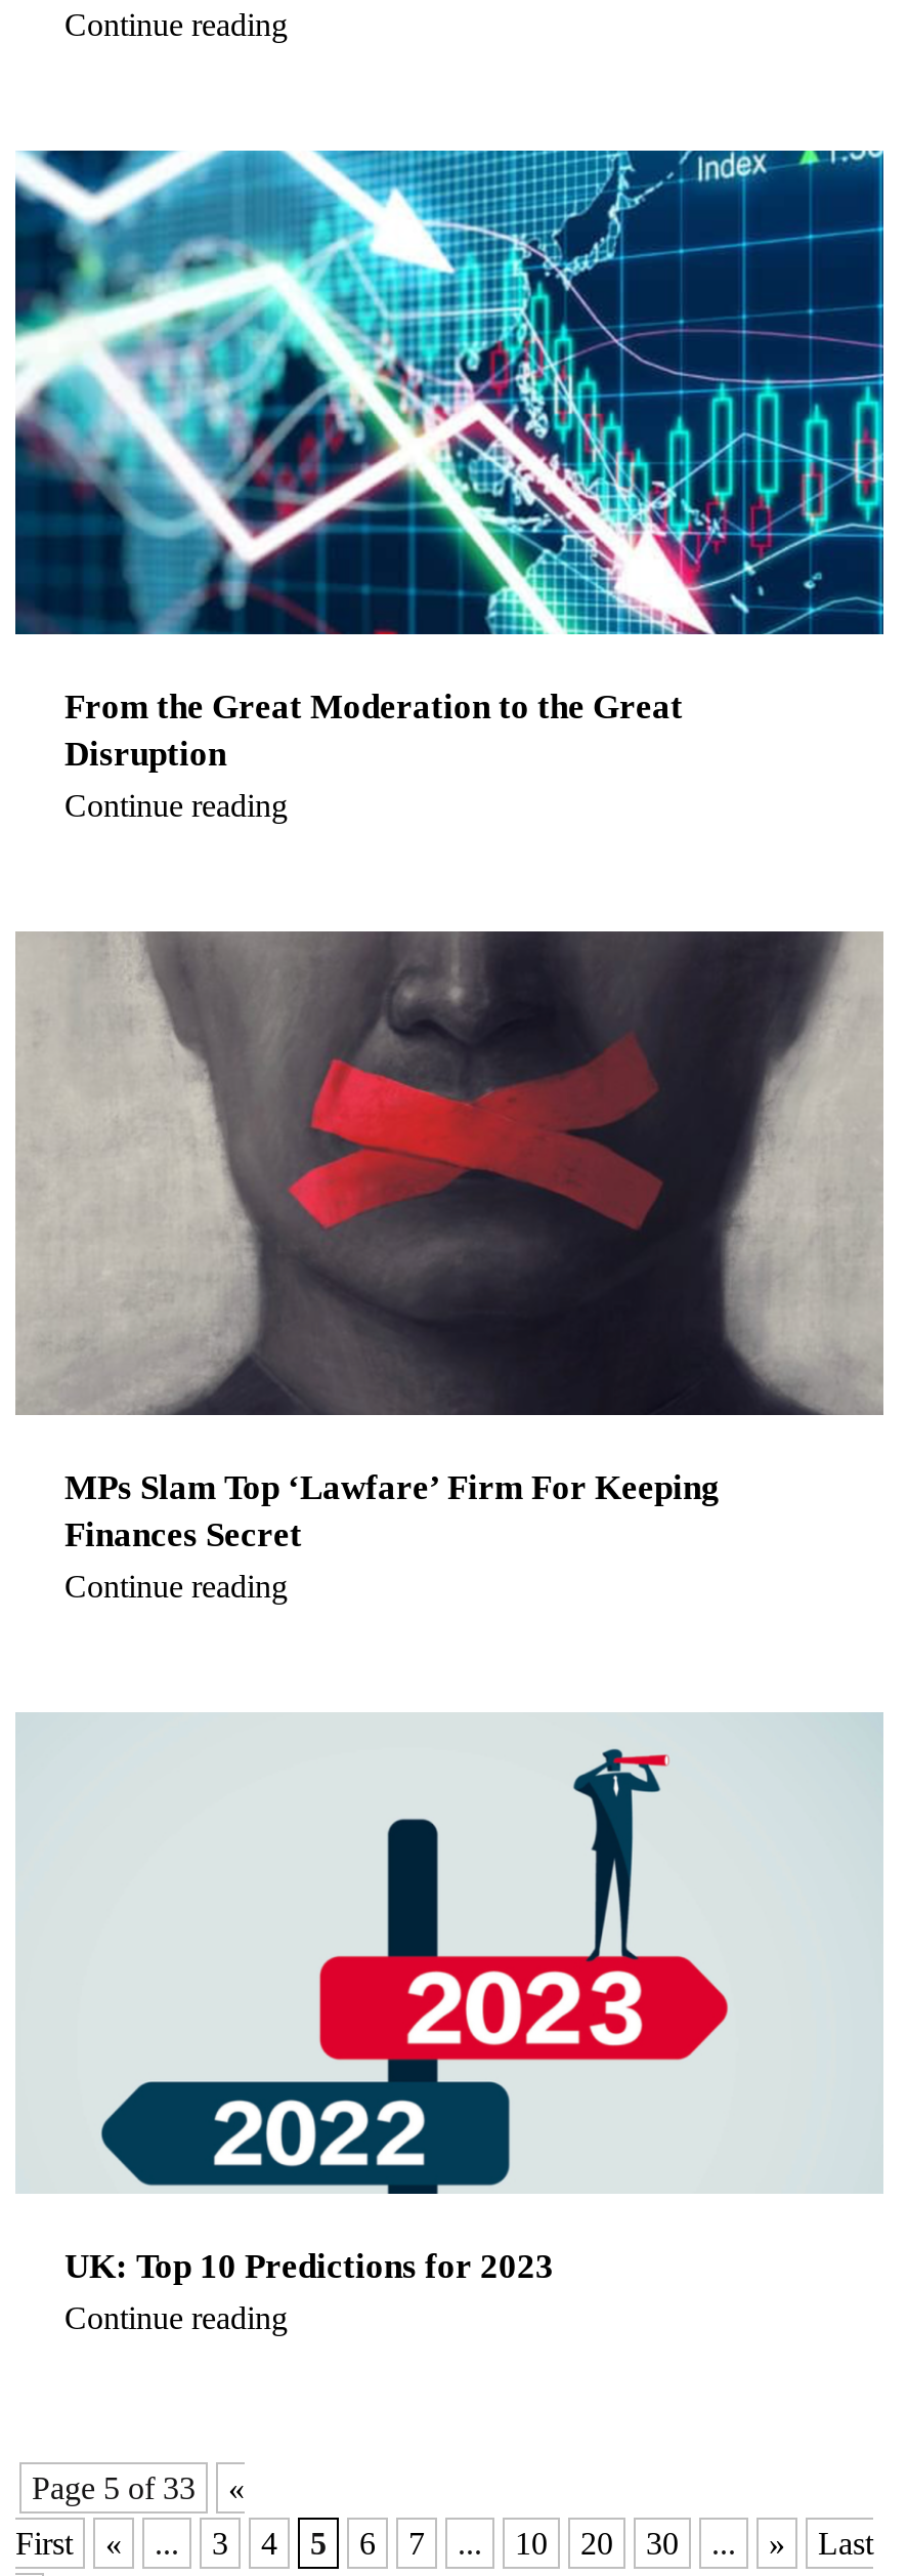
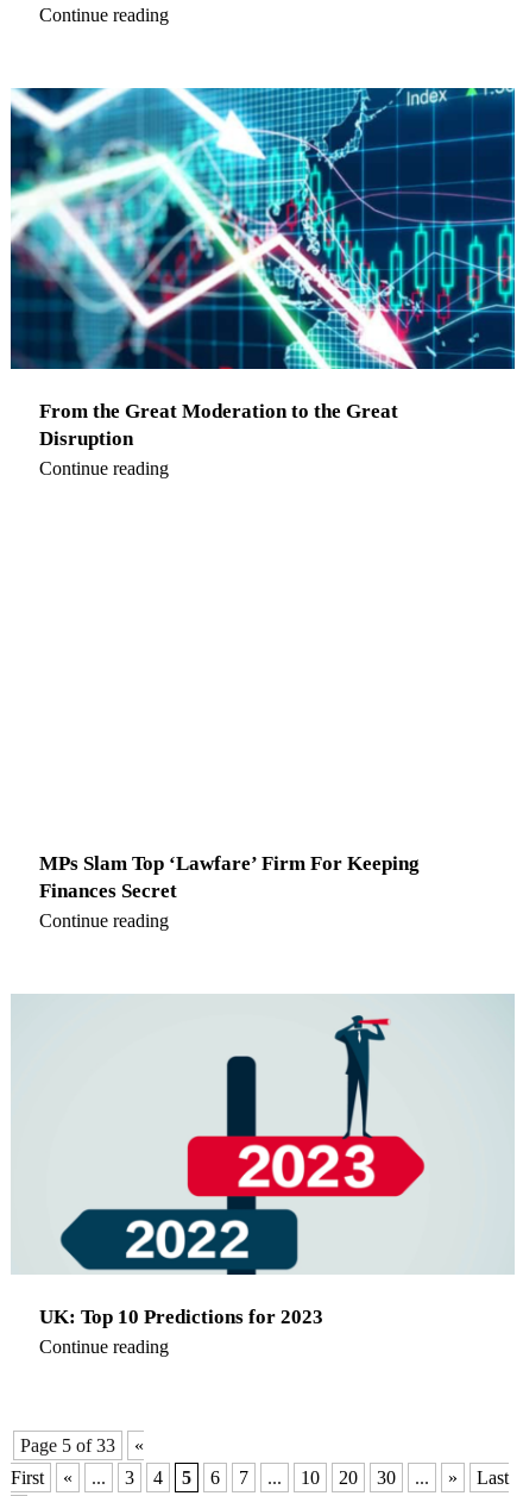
[15,928,885,1418] [image] -> none

